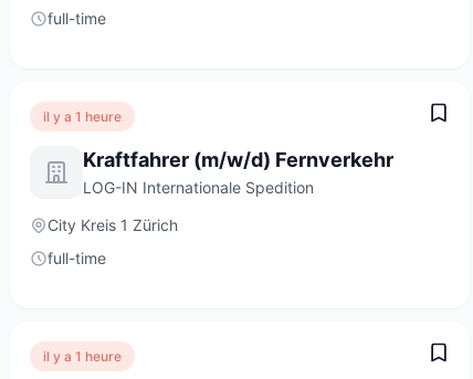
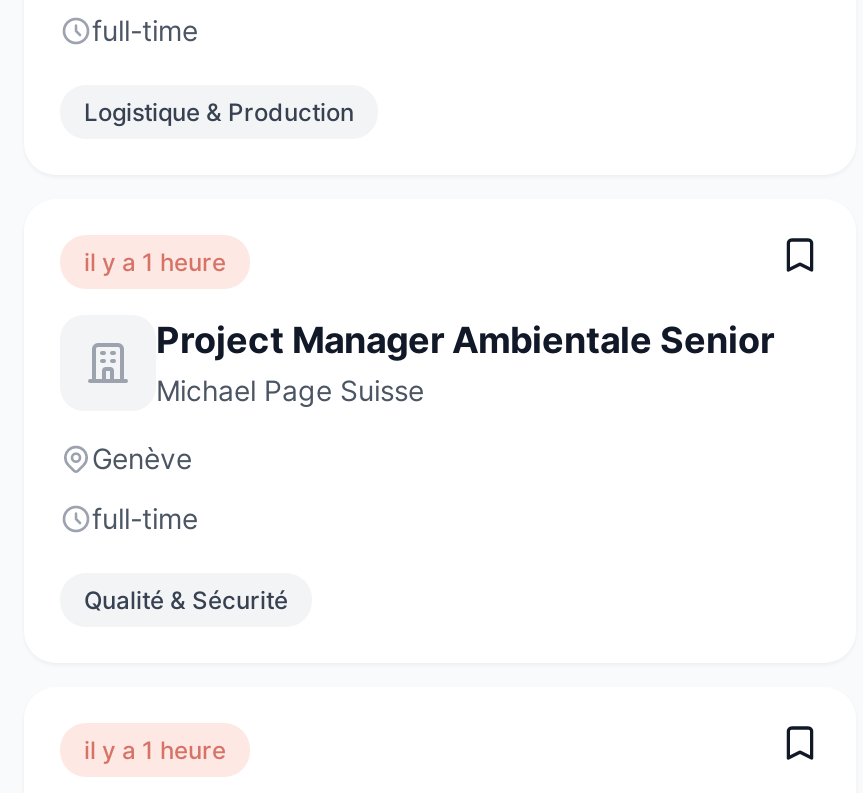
none -> [84,97,354,127] Logistique & Production
[83,148,393,197] Kraftfahrer (m/w/d) Fernverkehr | LOG-IN Internationale Spedition -> [156,319,774,407] Project Manager Ambientale Senior | Michael Page Suisse
[48,215,178,234] City Kreis 1 Zürich -> [92,441,192,475] Genève
none -> [84,585,288,615] Qualité & Sécurité

